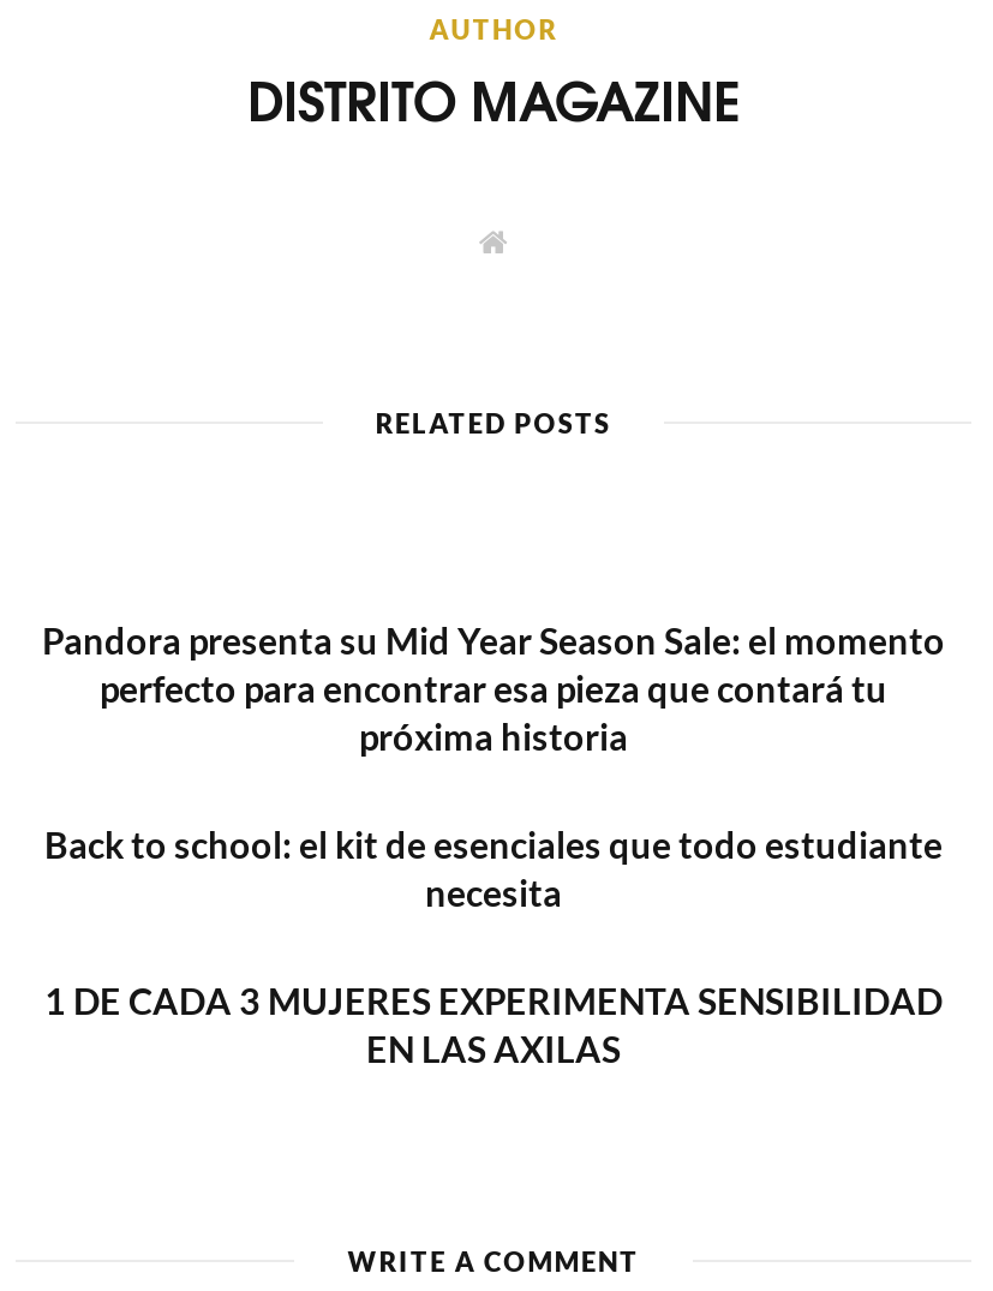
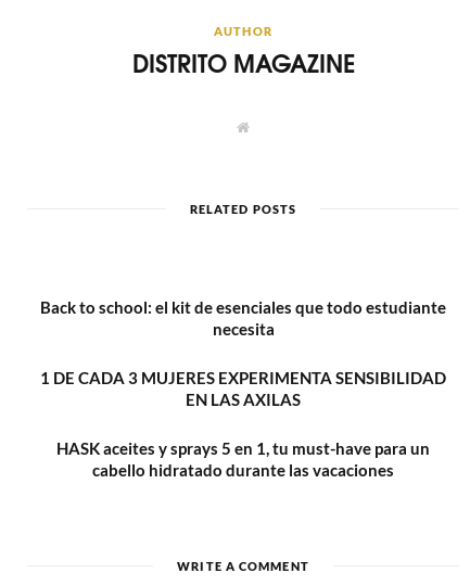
[42,618,945,757] Pandora presenta su Mid Year Season Sale: el momento | perfecto para encontrar esa pieza que contará tu | próxima historia -> none
moved [44,822,943,1070] -> [40,297,446,409]: Back to school: el kit de esenciales que todo estudiante | necesita | 1 DE CADA 3 MUJERES EXPERIMENTA SENSIBILIDAD | EN LAS AXILAS
none -> [56,438,430,479] HASK aceites y sprays 5 en 1, tu must-have para un | cabello hidratado durante las vacaciones

